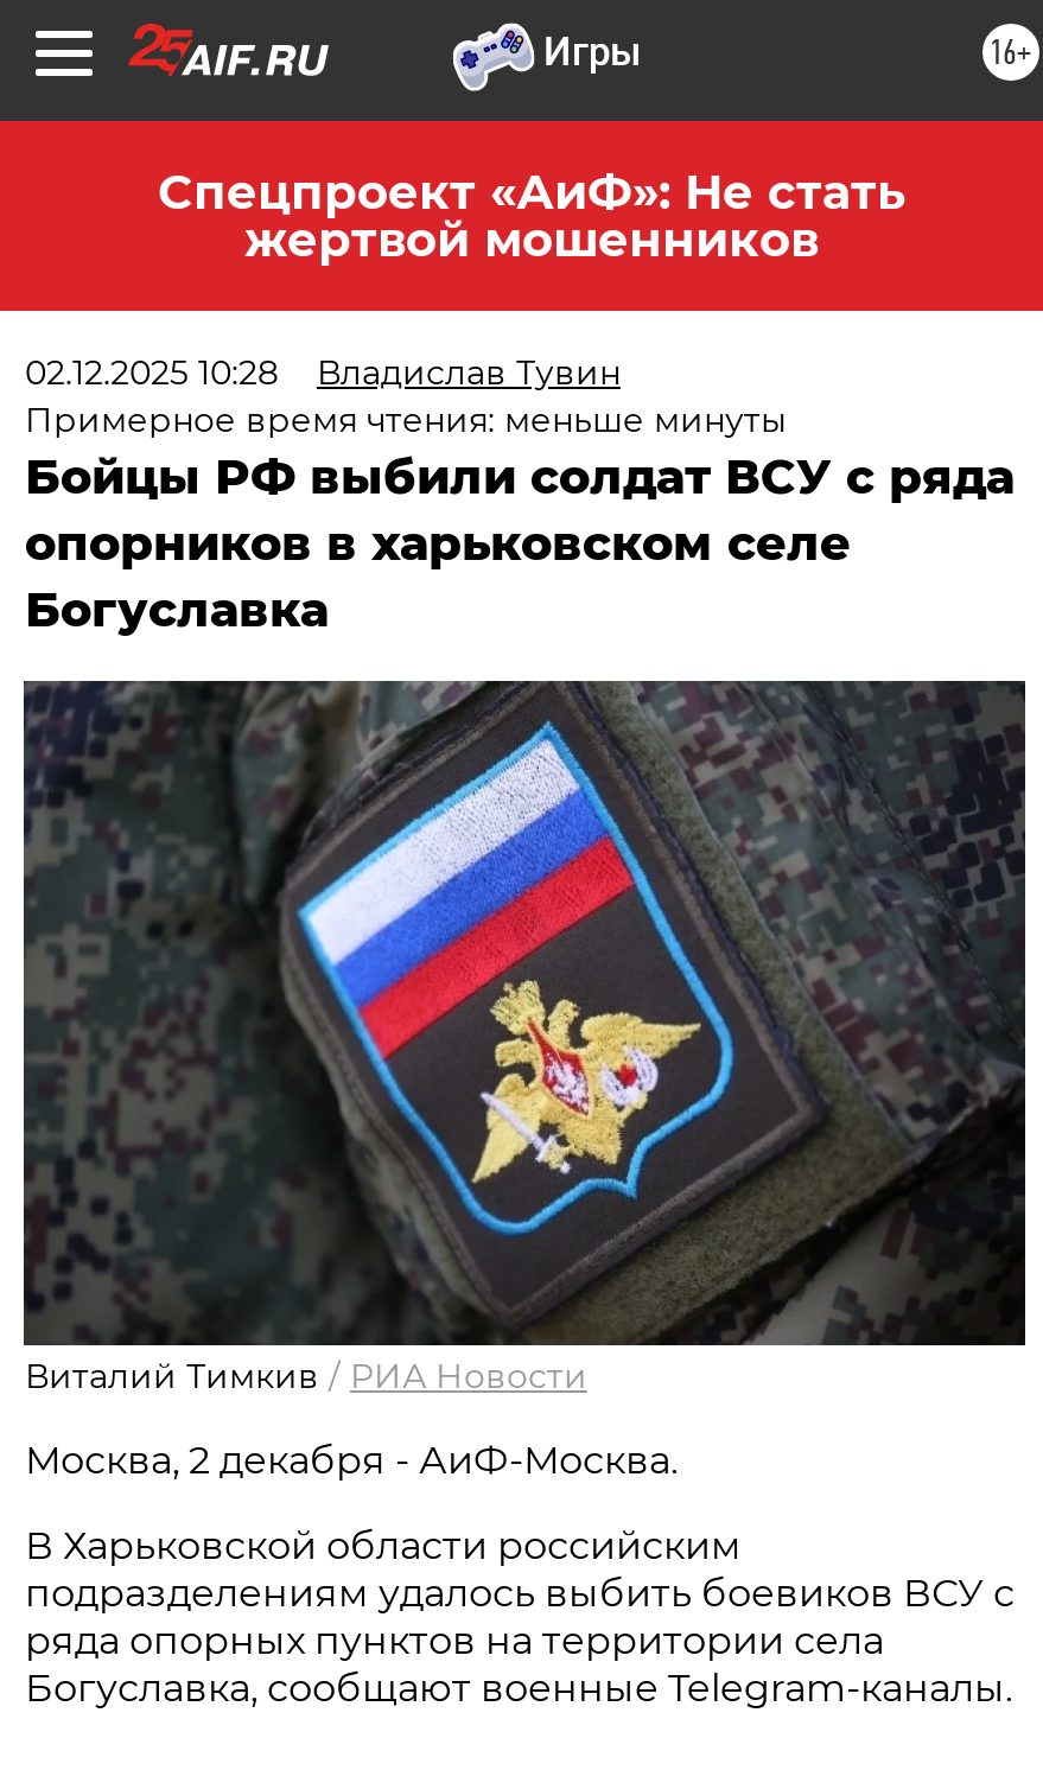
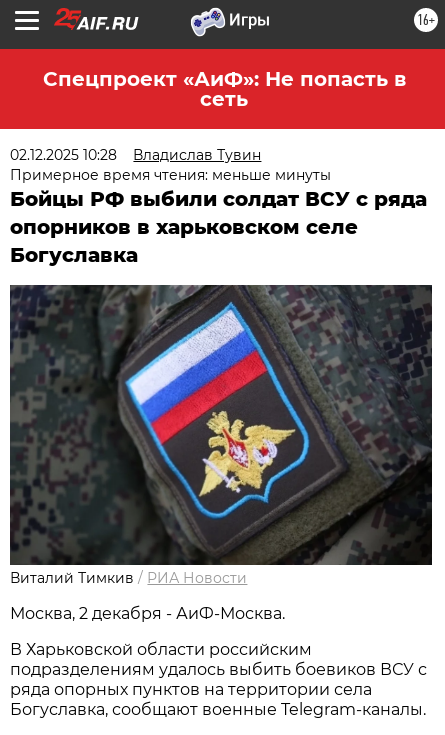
[158,164,905,268] Спецпроект «АиФ»: Не стать | жертвой мошенников -> [42,67,405,111] Спецпроект «АиФ»: Не попасть в | сеть

